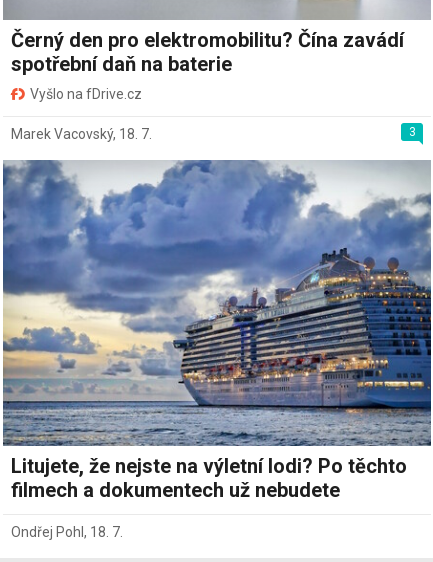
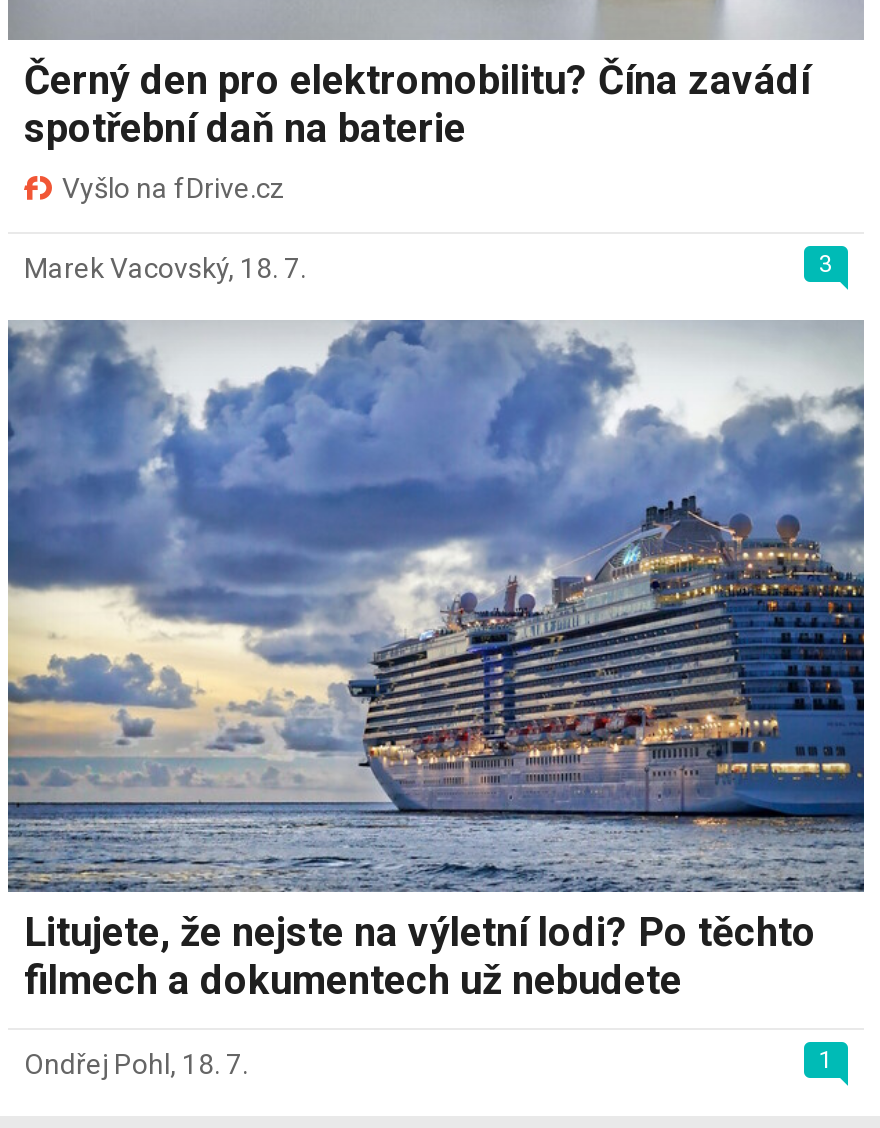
none -> [819,1045,833,1073] 1

